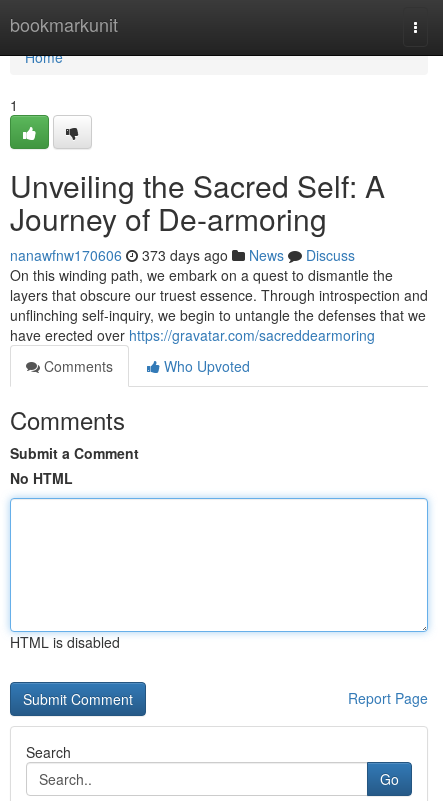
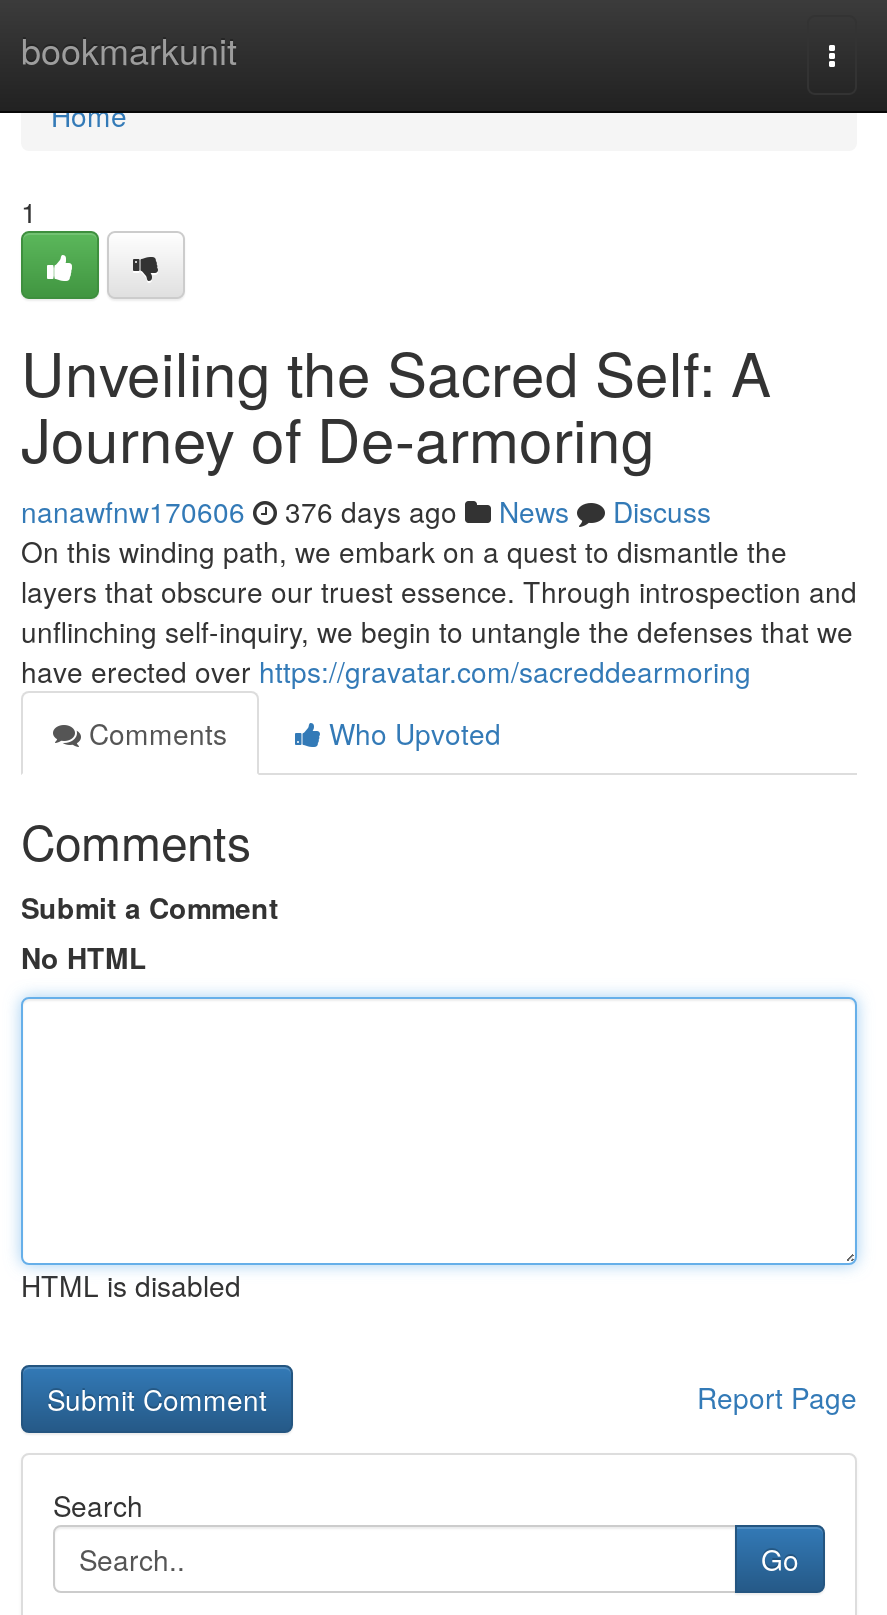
[10,245,355,265] nanawfnw170606 373 days ago News Discuss -> [21,491,711,531] nanawfnw170606 376 days ago News Discuss

